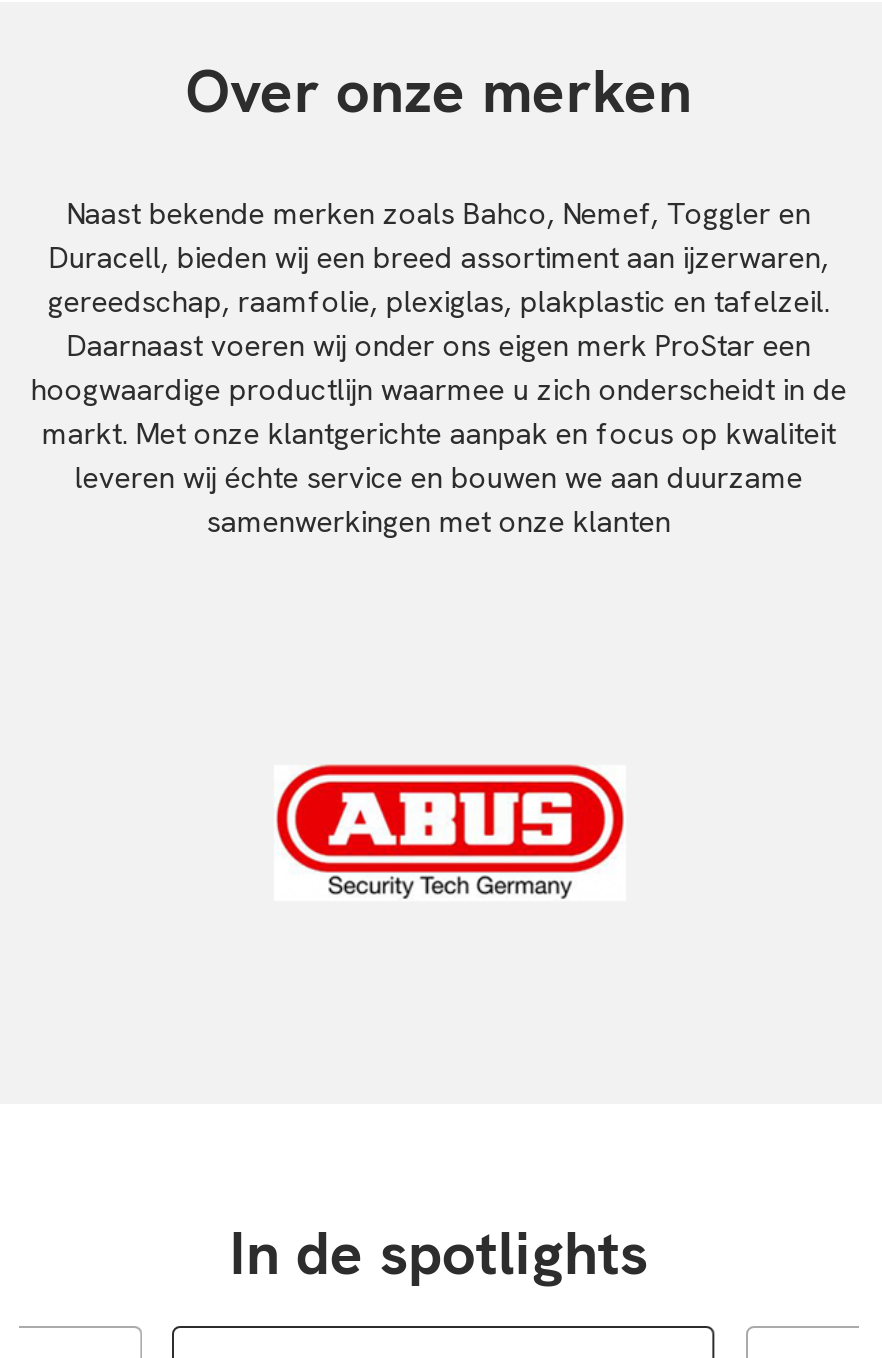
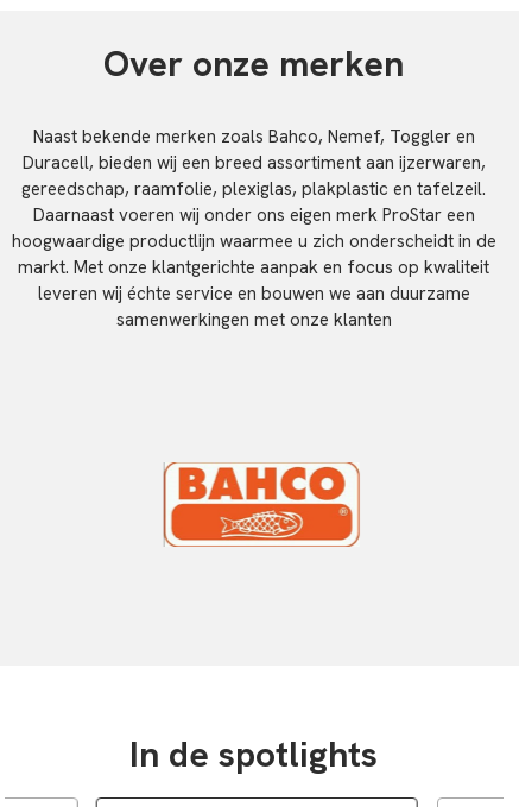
[275,762,625,904] [image] -> [158,461,363,548] [image]

